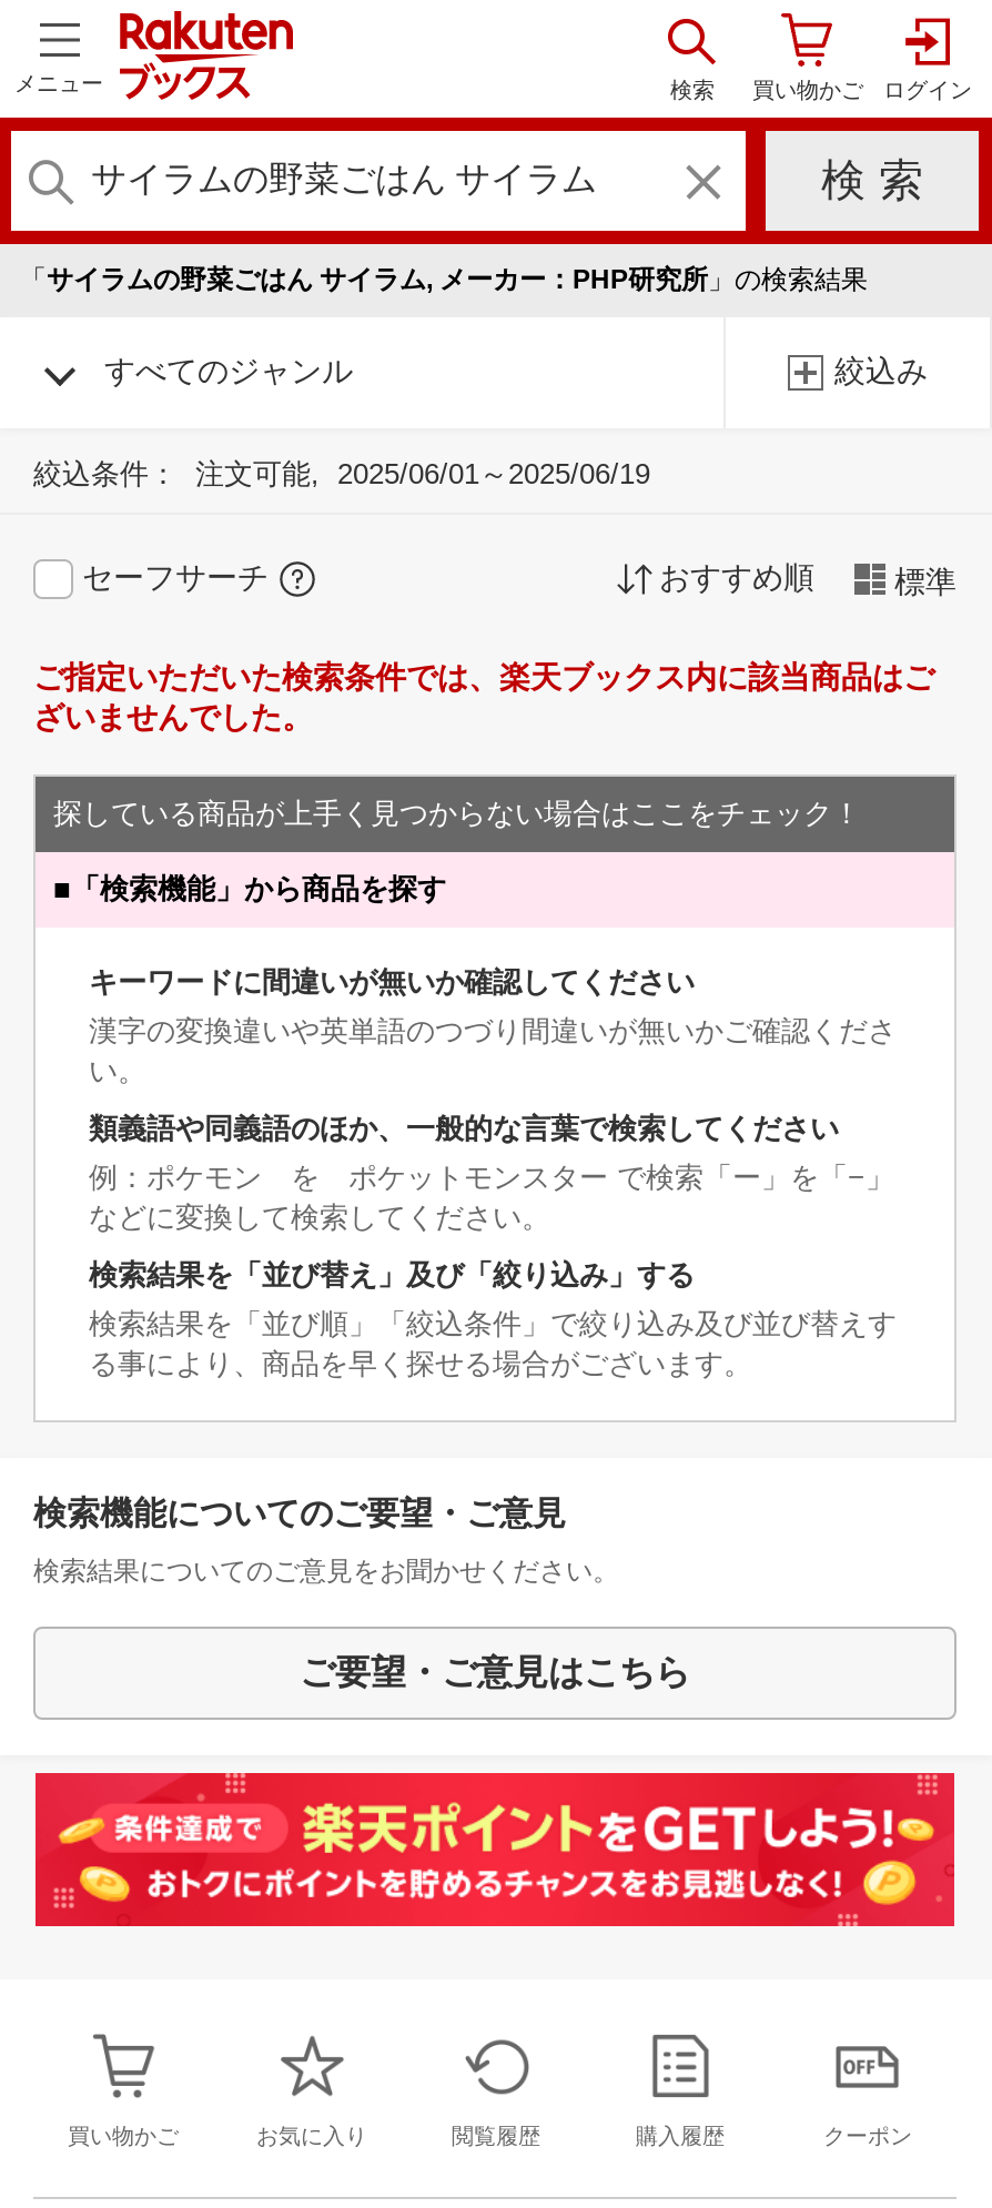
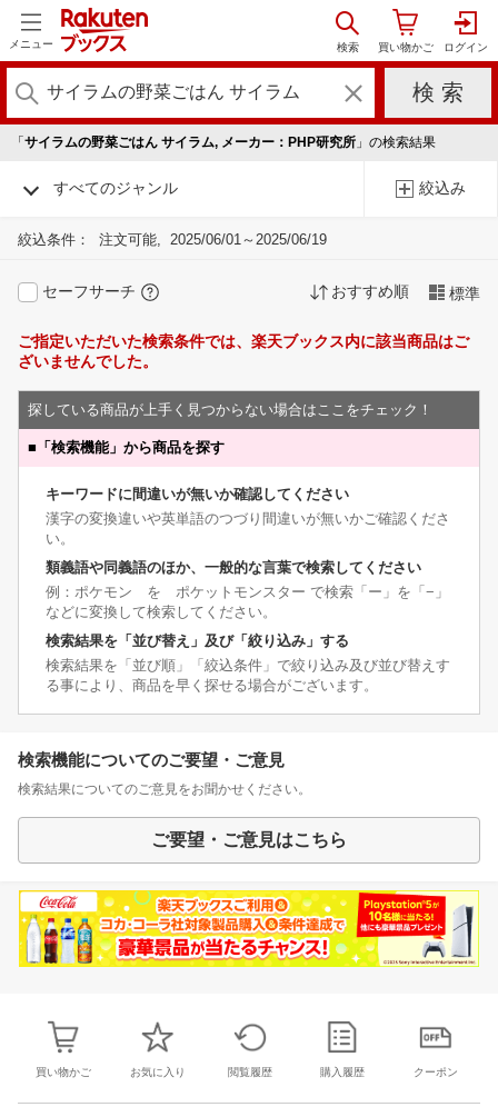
[33,1771,956,1928] [image] -> [18,889,480,968] [image]

